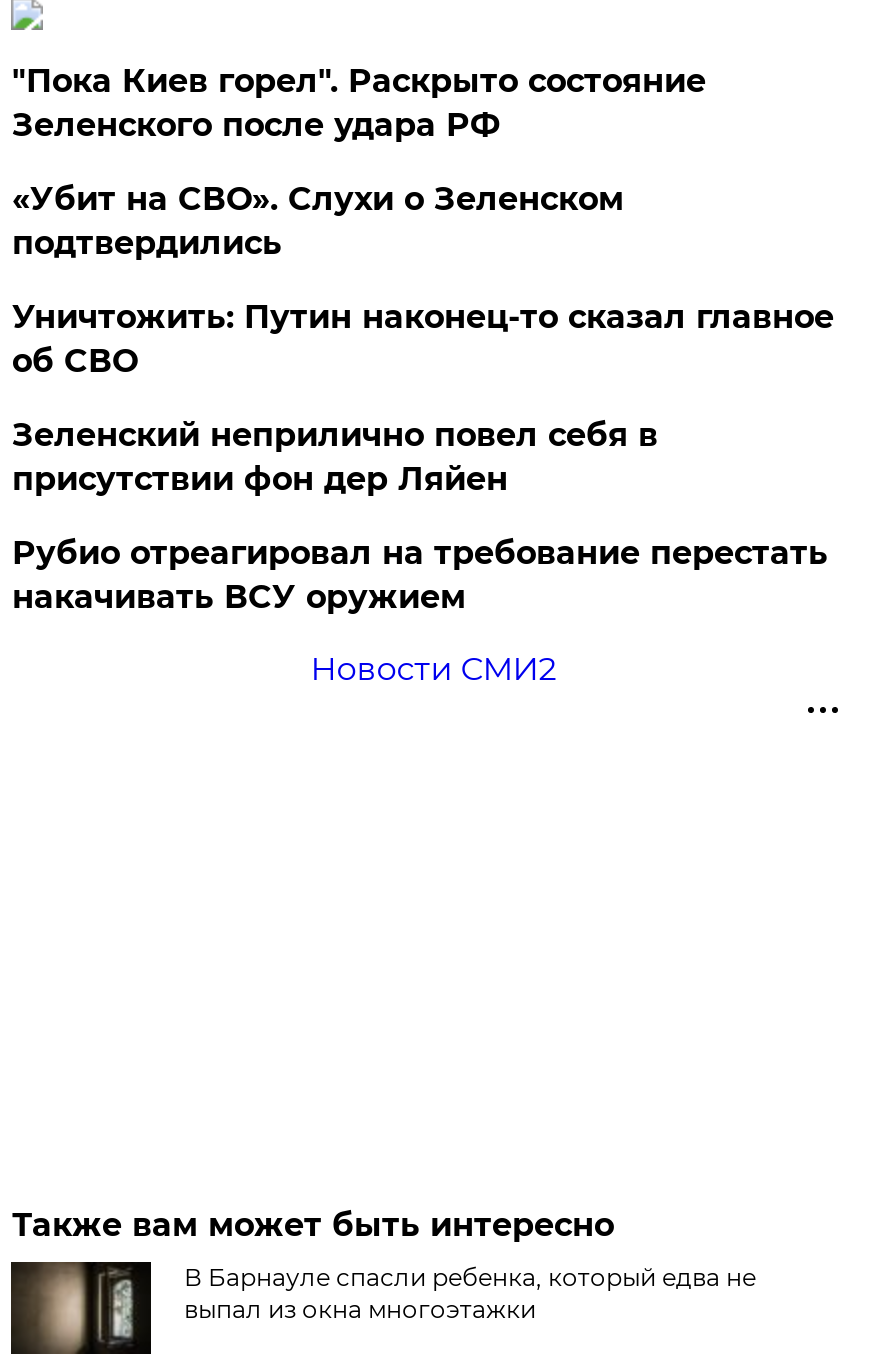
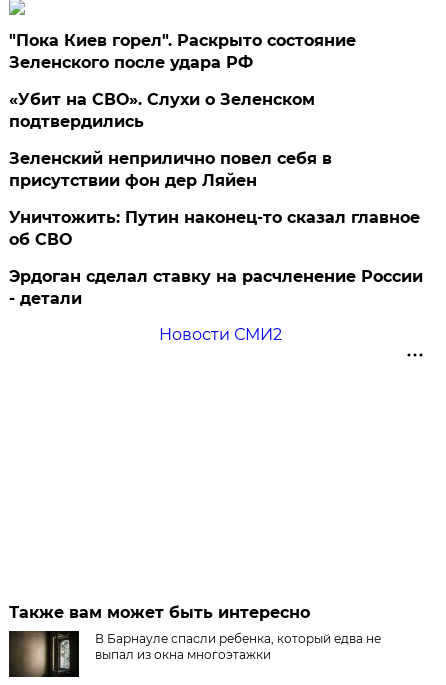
moved [12,298,834,380] -> [9,208,420,249]: Уничтожить: Путин наконец-то сказал главное | об СВО
moved [12,416,658,498] -> [9,149,332,190]: Зеленский неприлично повел cебя в | присутствии фон дер Ляйен
[12,534,828,616] Рубио отреагировал на требование перестать | накачивать ВСУ оружием -> [9,267,423,308] Эрдоган сделал ставку на расчленение России | - детали

